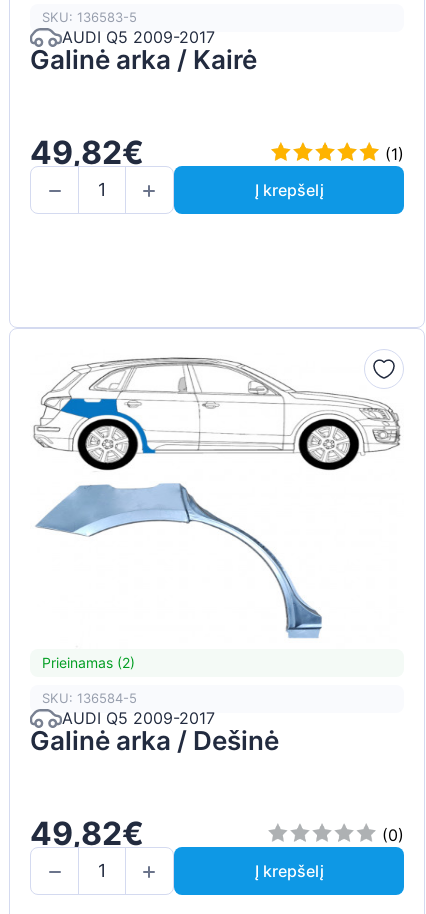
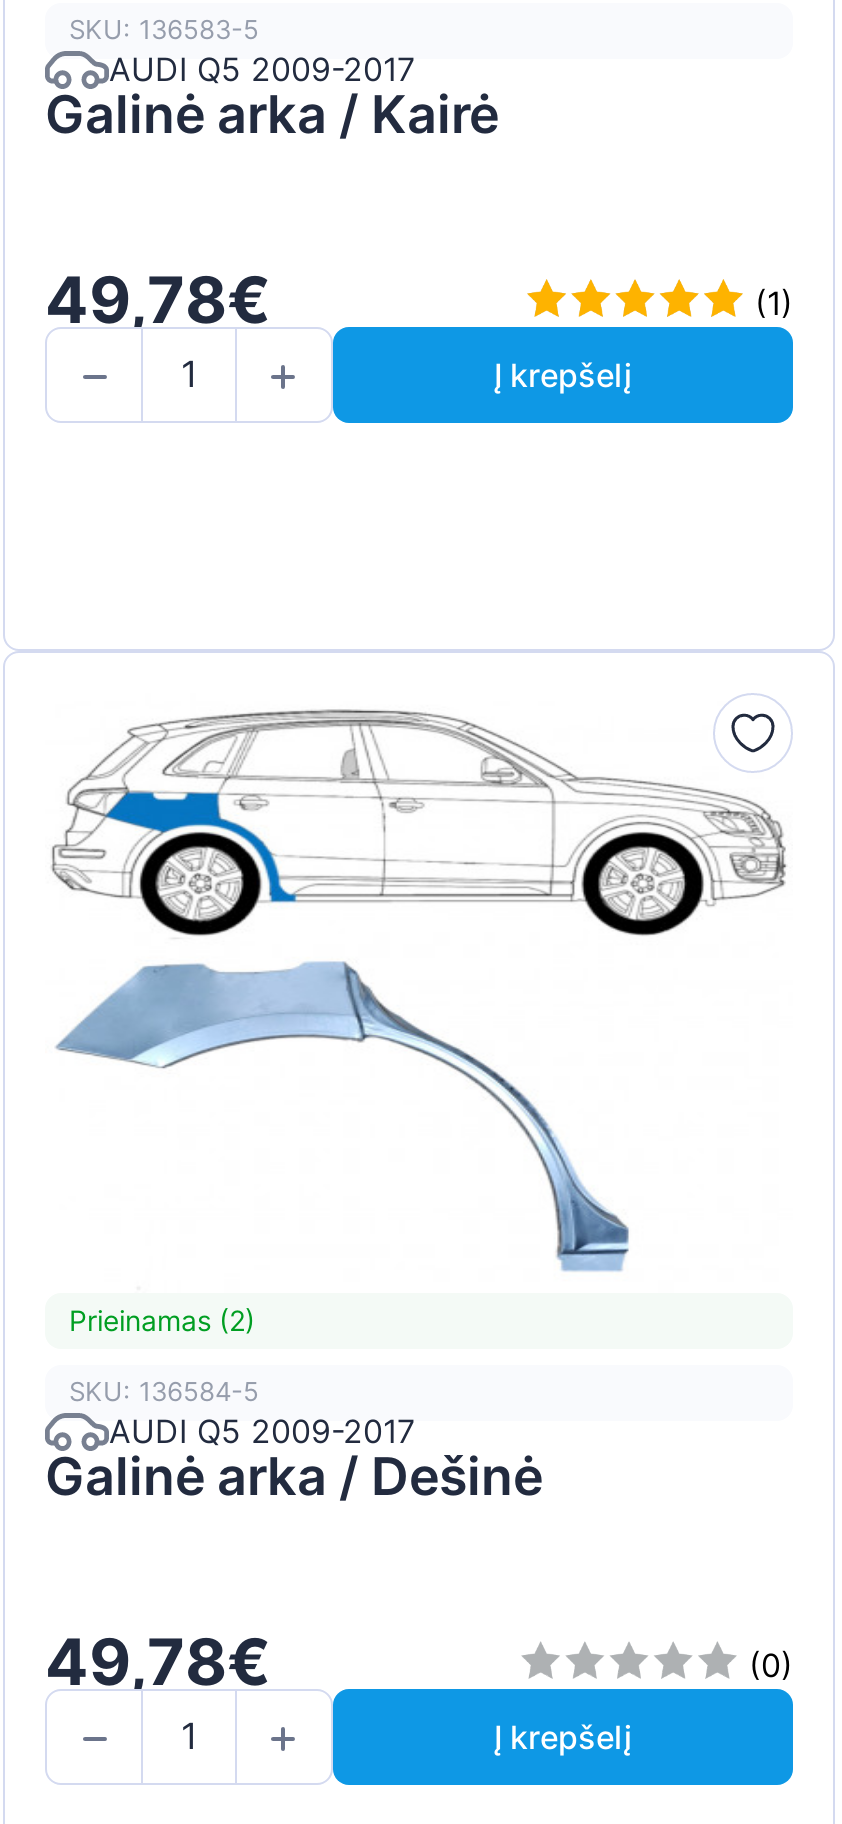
[30,133,144,172] 49,82€ -> [45,261,271,339] 49,78€
[30,814,144,853] 49,82€ -> [45,1623,271,1701] 49,78€

